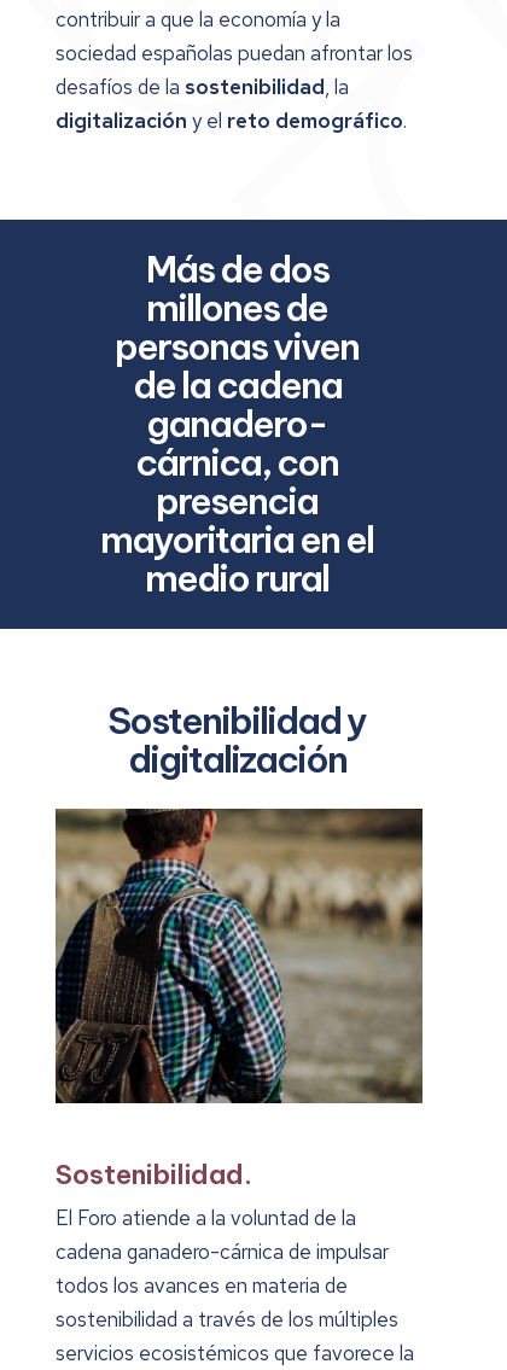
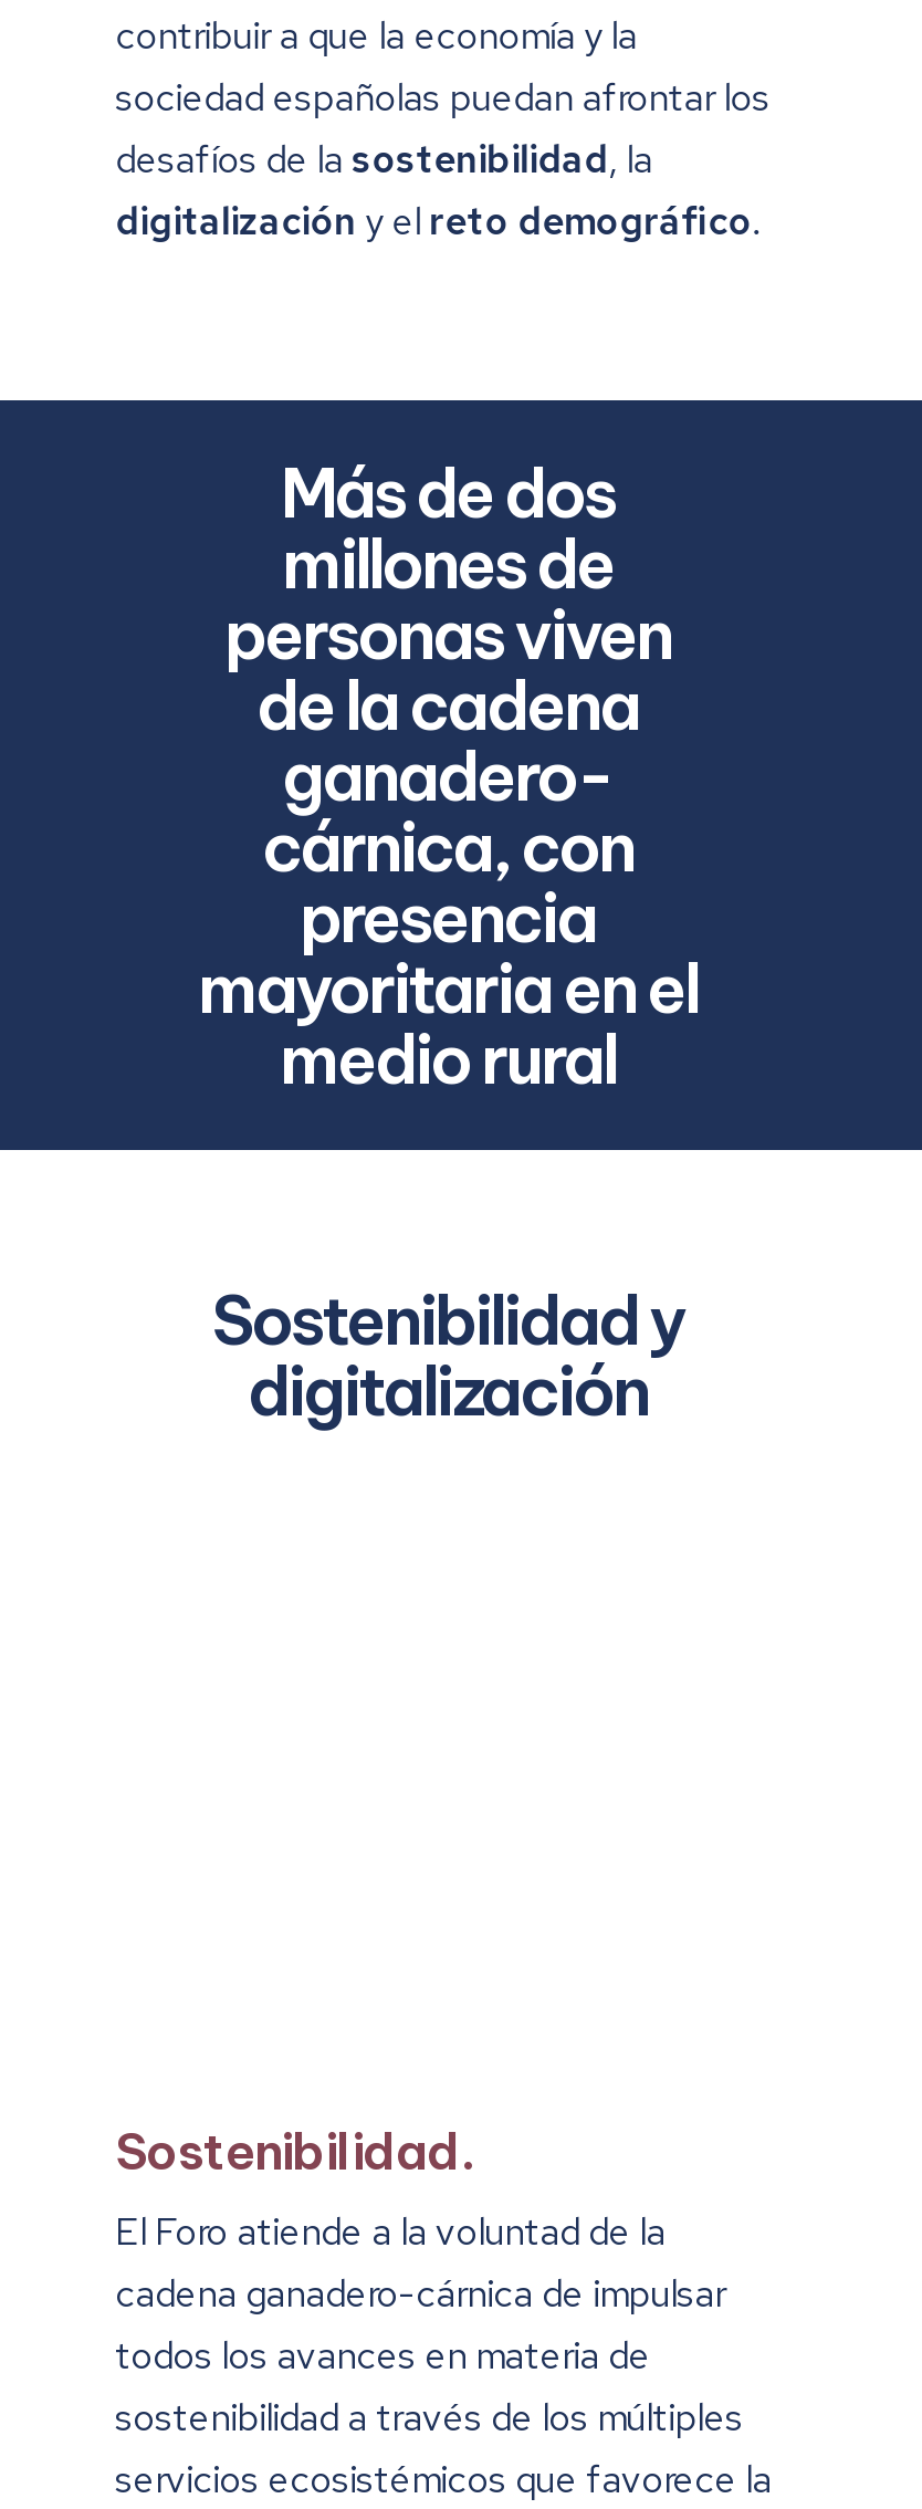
[54,808,424,1104] [image] -> none

